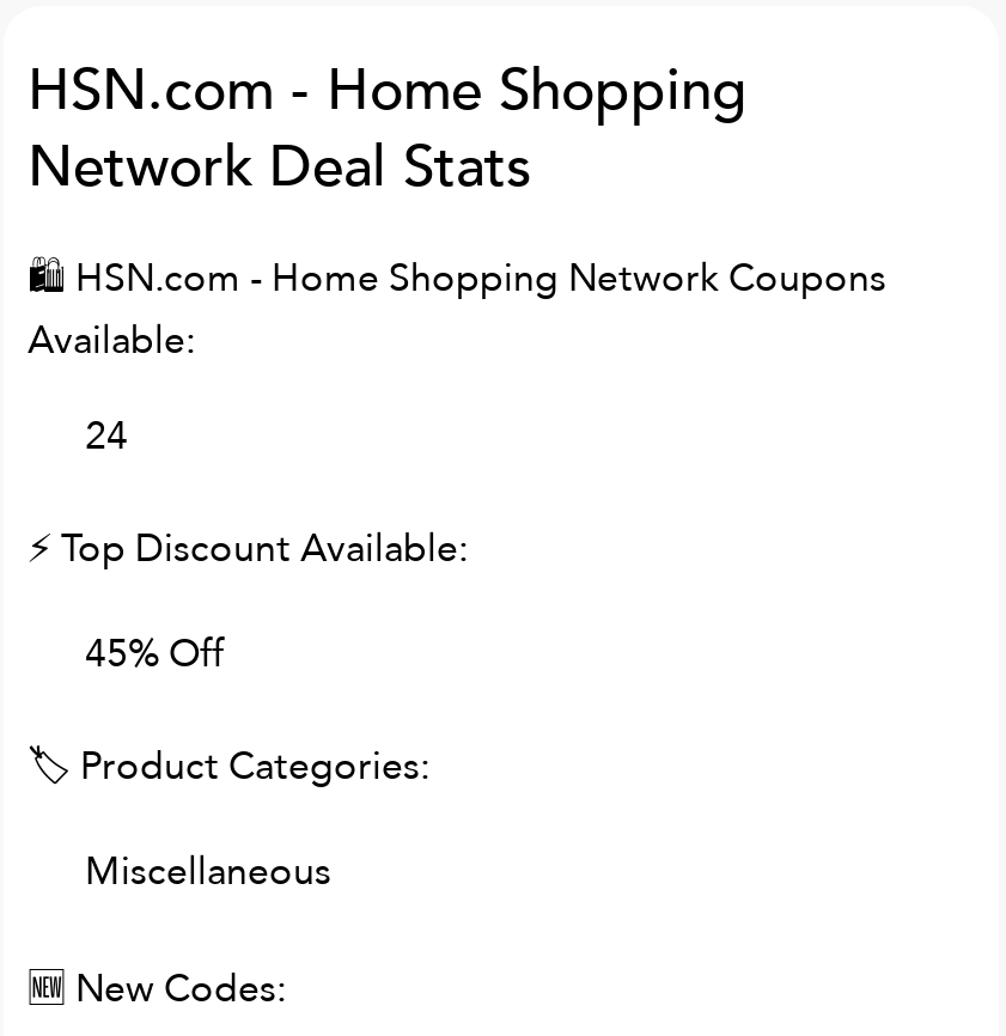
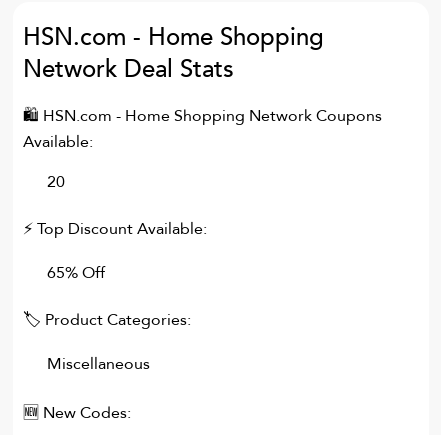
[85,410,128,463] 24 -> [47,171,65,193] 20
[85,628,224,681] 45% Off -> [47,262,105,284] 65% Off

